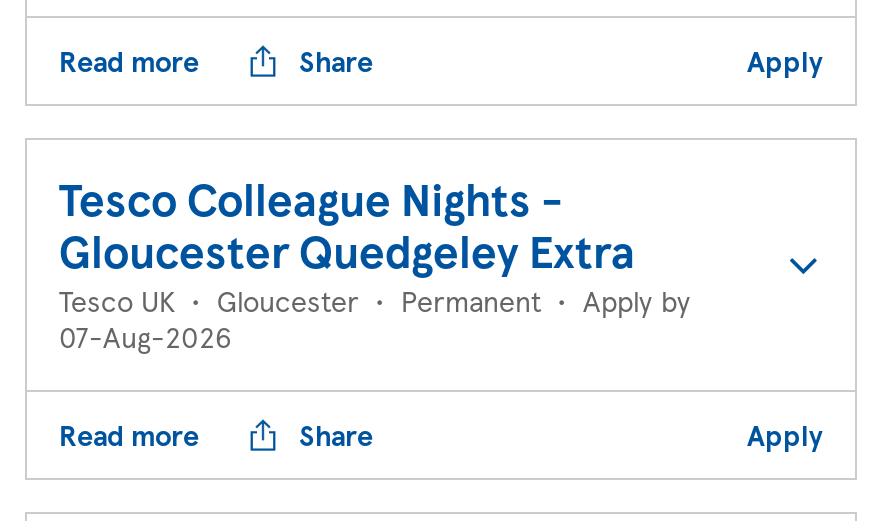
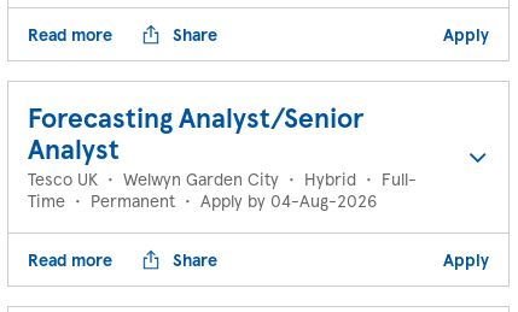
[59,172,691,354] Tesco Colleague Nights - | Gloucester Quedgeley Extra | Tesco UK • Gloucester • Permanent • Apply by | 07-Aug-2026 -> [28,101,417,211] Forecasting Analyst/Senior | Analyst | Tesco UK • Welwyn Garden City • Hybrid • Full- | Time • Permanent • Apply by 04-Aug-2026

